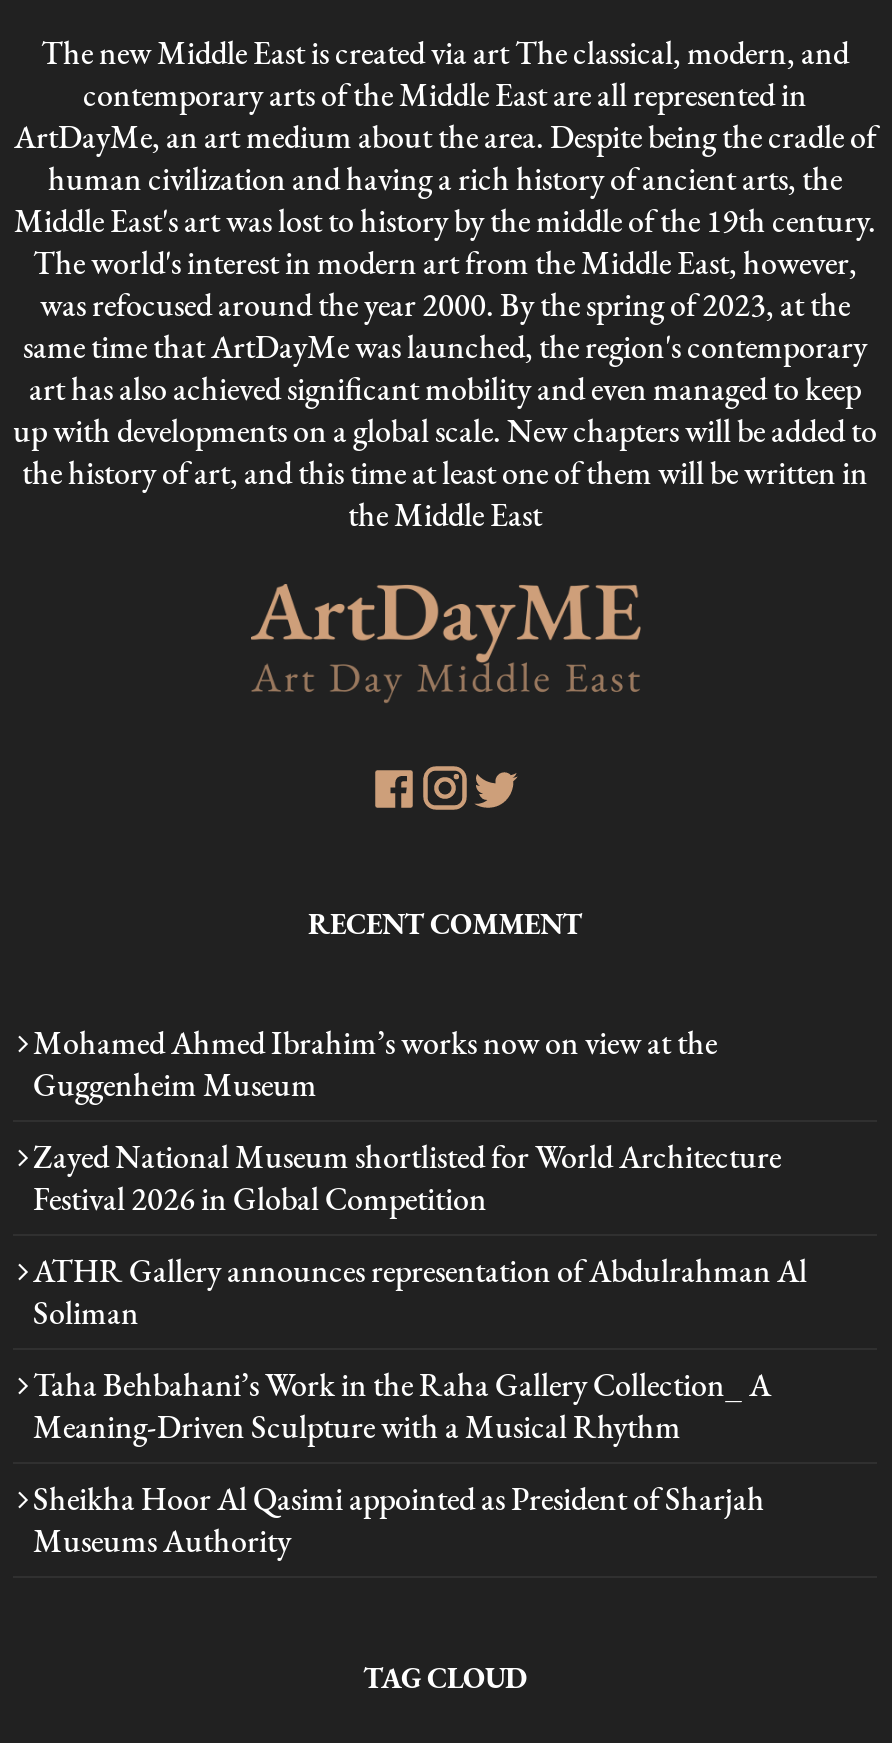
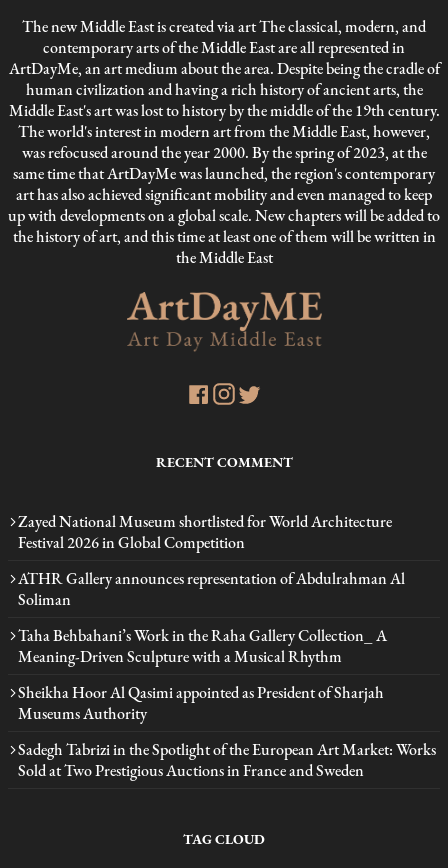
[33,1022,717,1106] Mohamed Ahmed Ibrahim’s works now on view at the | Guggenheim Museum -> none
moved [33,1136,807,1562] -> [18,511,405,724]: Zayed National Museum shortlisted for World Architecture | Festival 2026 in Global Competition | ATHR Gallery announces representation of Abdulrahman Al | Soliman | Taha Behbahani’s Work in the Raha Gallery Collection_ A | Meaning-Driven Sculpture with a Musical Rhythm | Sheikha Hoor Al Qasimi appointed as President of Sharjah | Museums Authority
none -> [18,739,436,781] Sadegh Tabrizi in the Spotlight of the European Art Market: Works | Sold at Two Prestigious Auctions in France and Sweden

